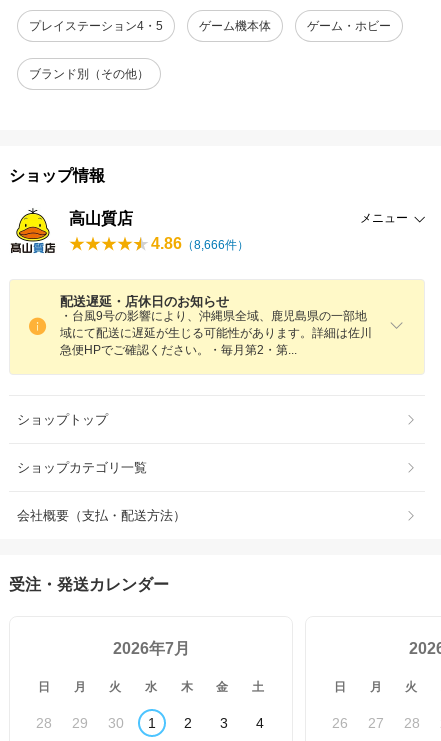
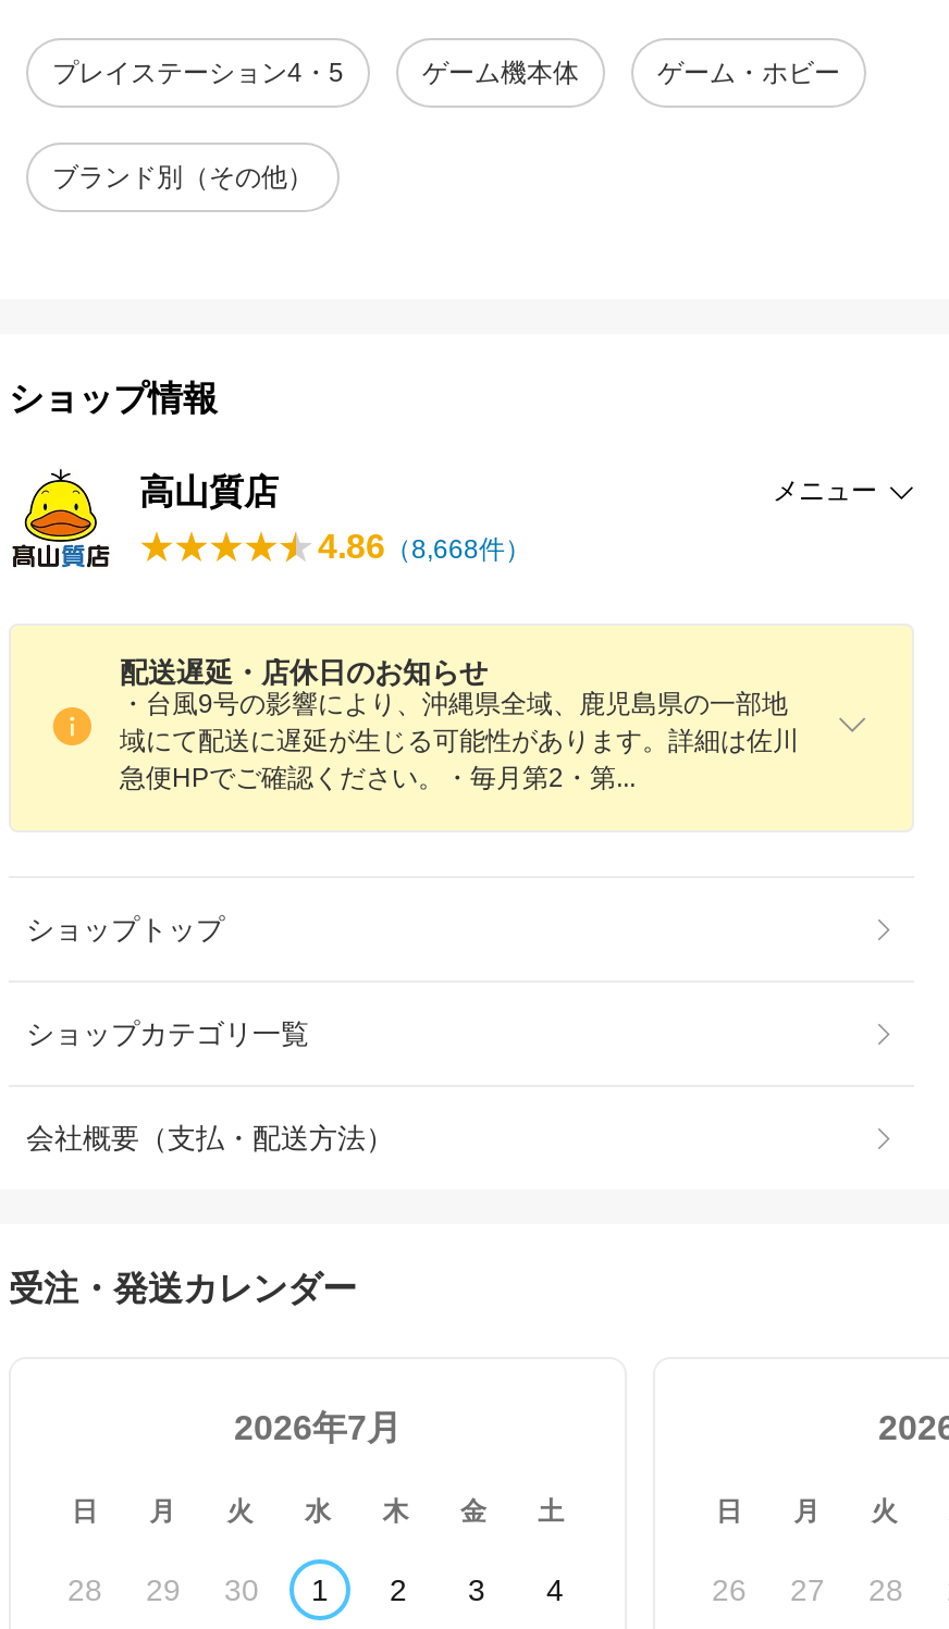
[151,235,249,252] 4.86（8,666件） -> [318,528,531,565] 4.86（8,668件）

